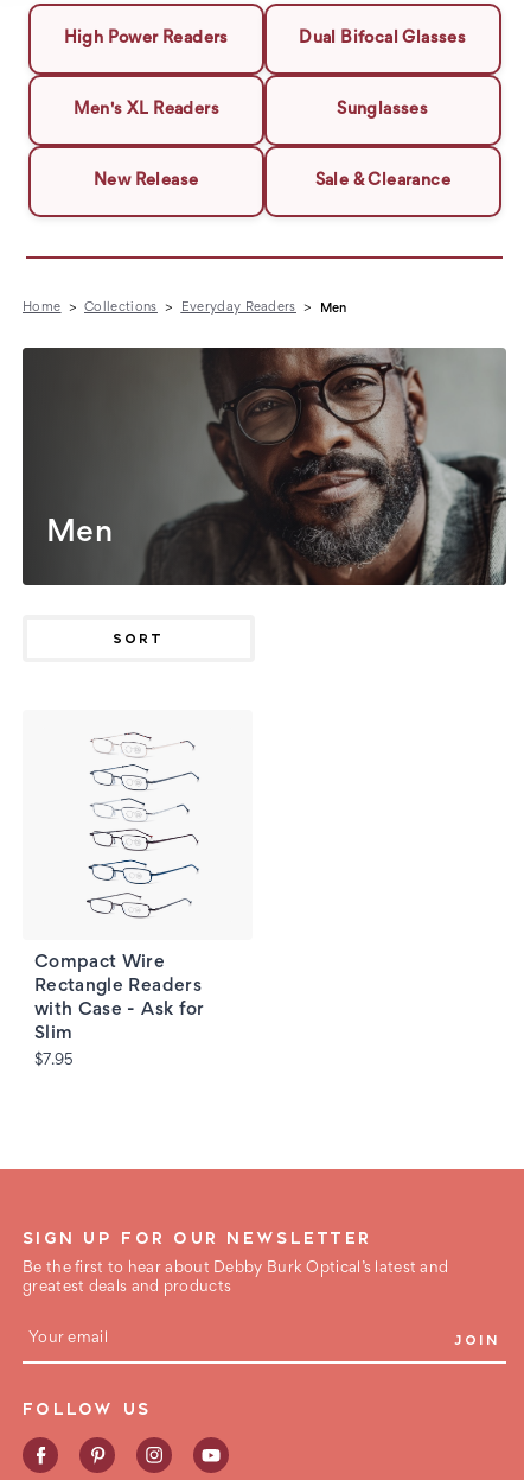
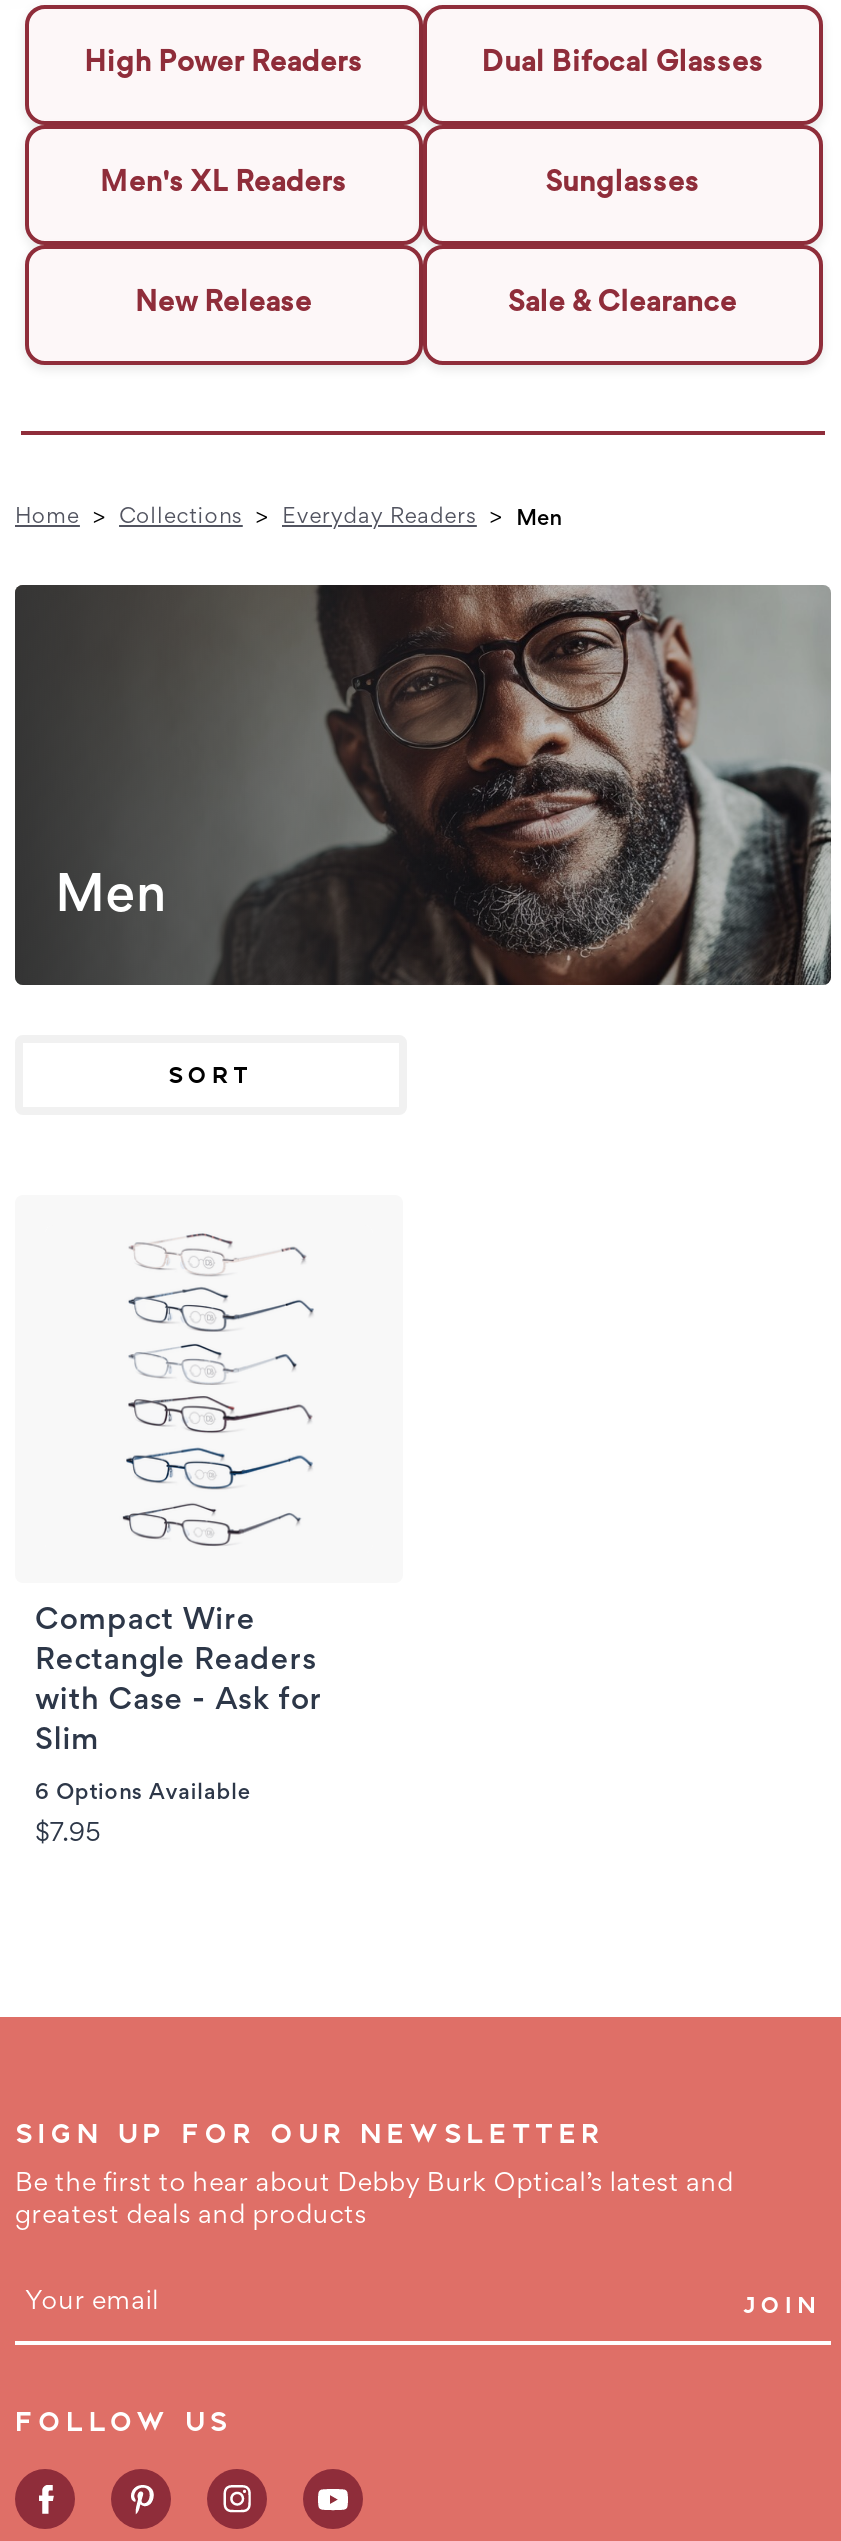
none -> [35,1783,250,1803] 6 Options Available

